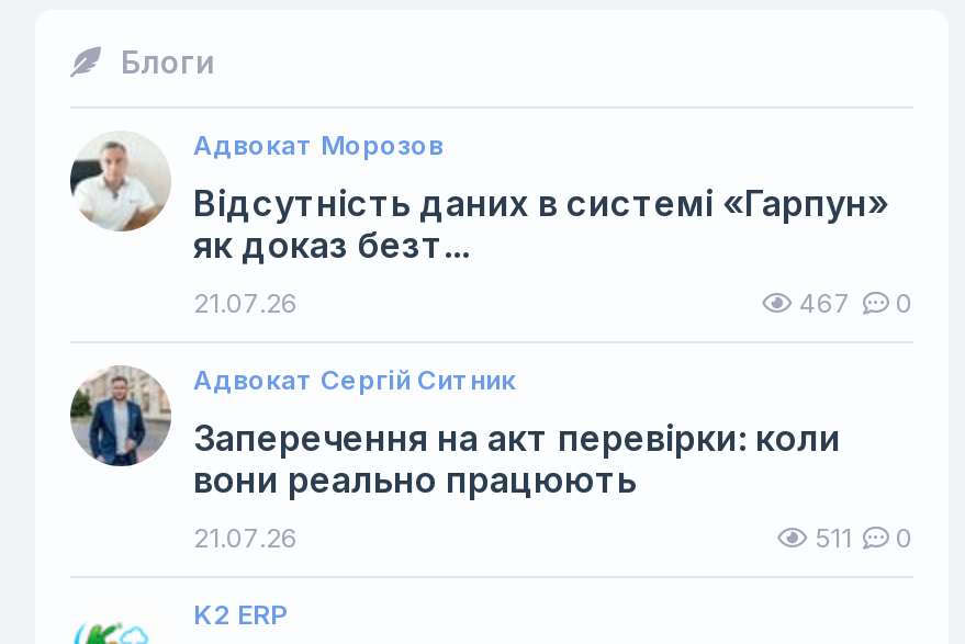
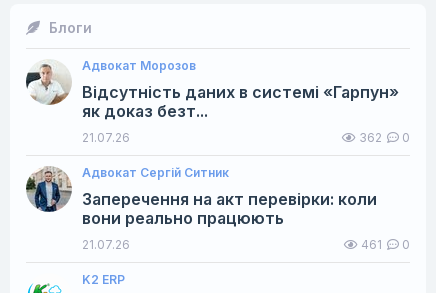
[793,286,913,319] 467 0 -> [356,130,410,145] 362 0
[808,521,913,554] 511 0 -> [358,237,410,252] 461 0

